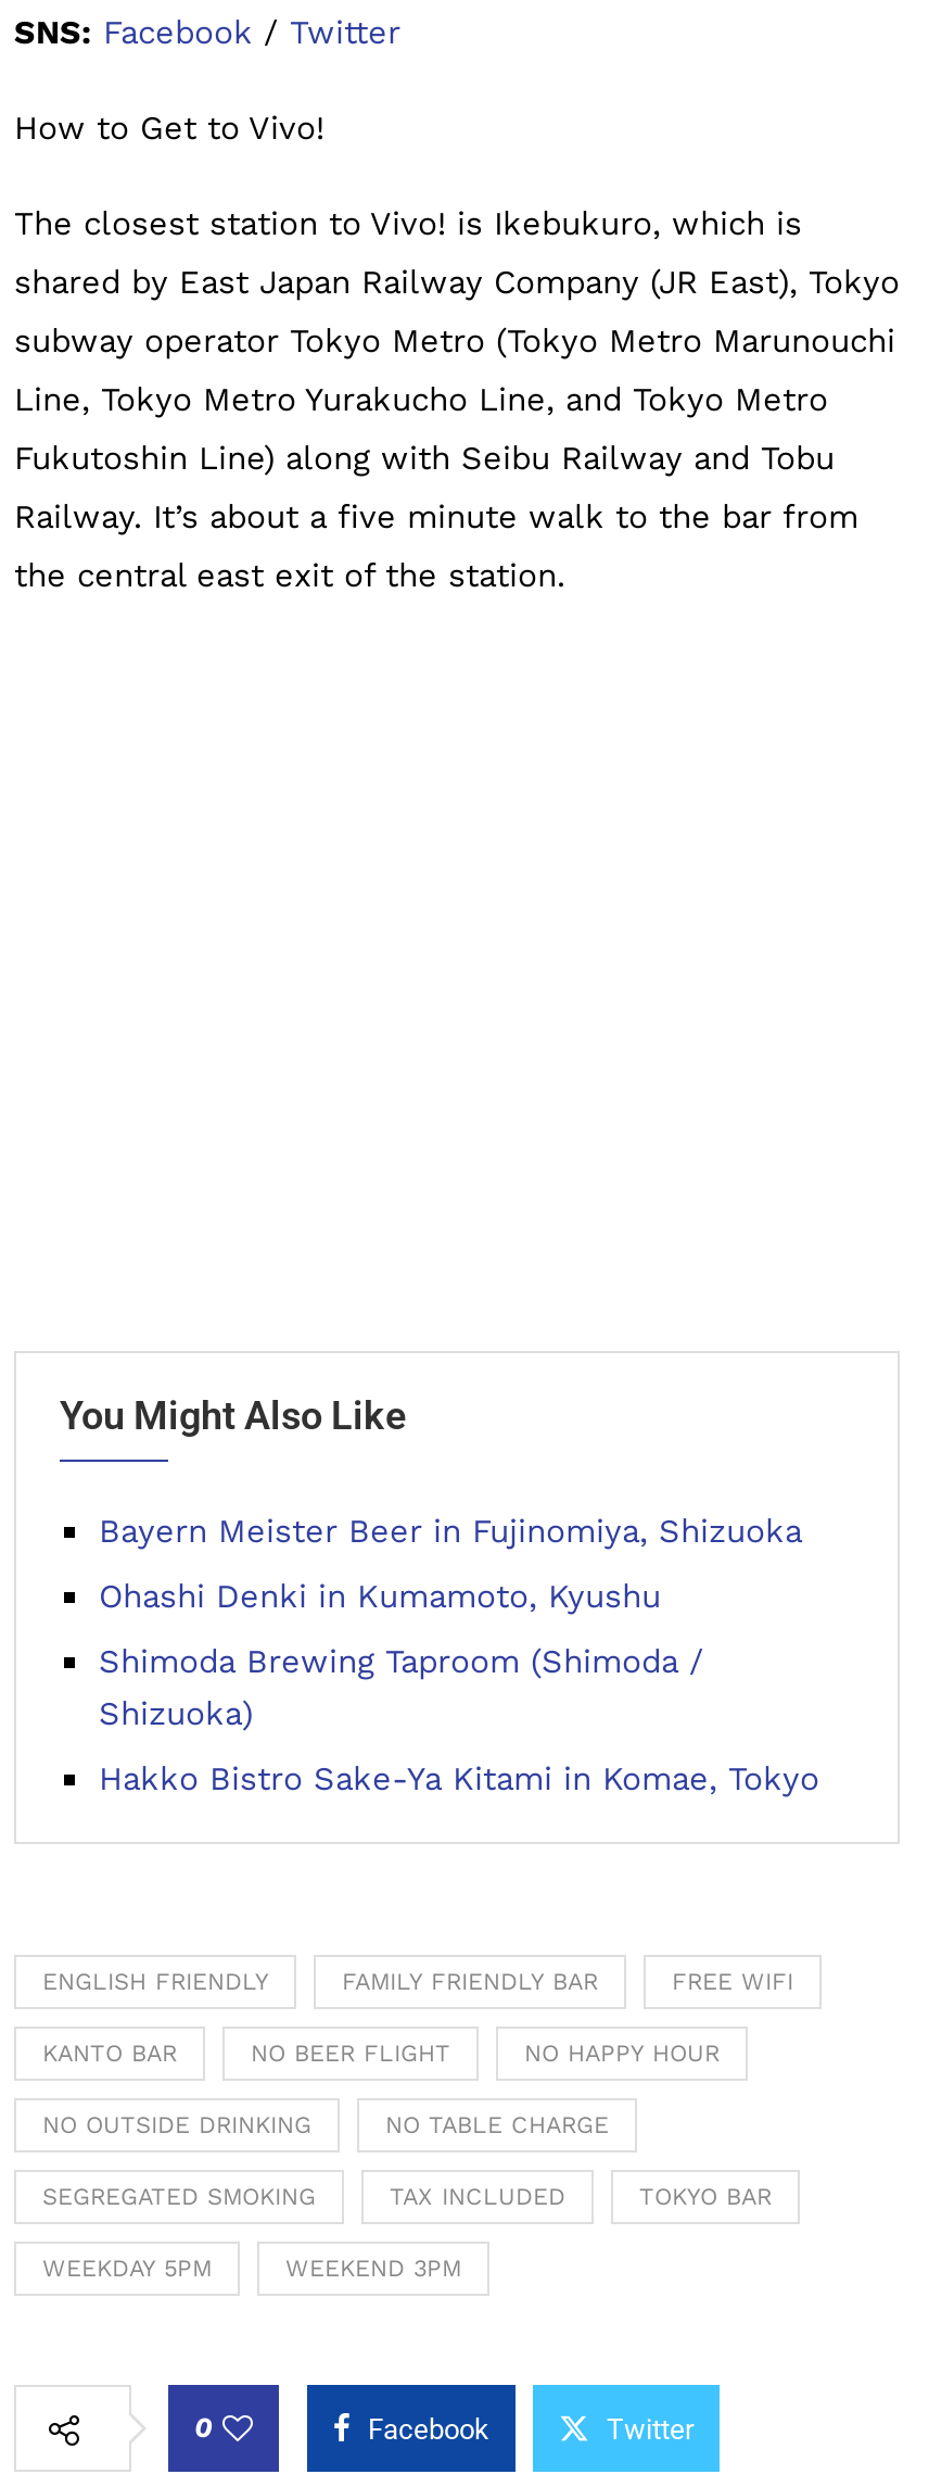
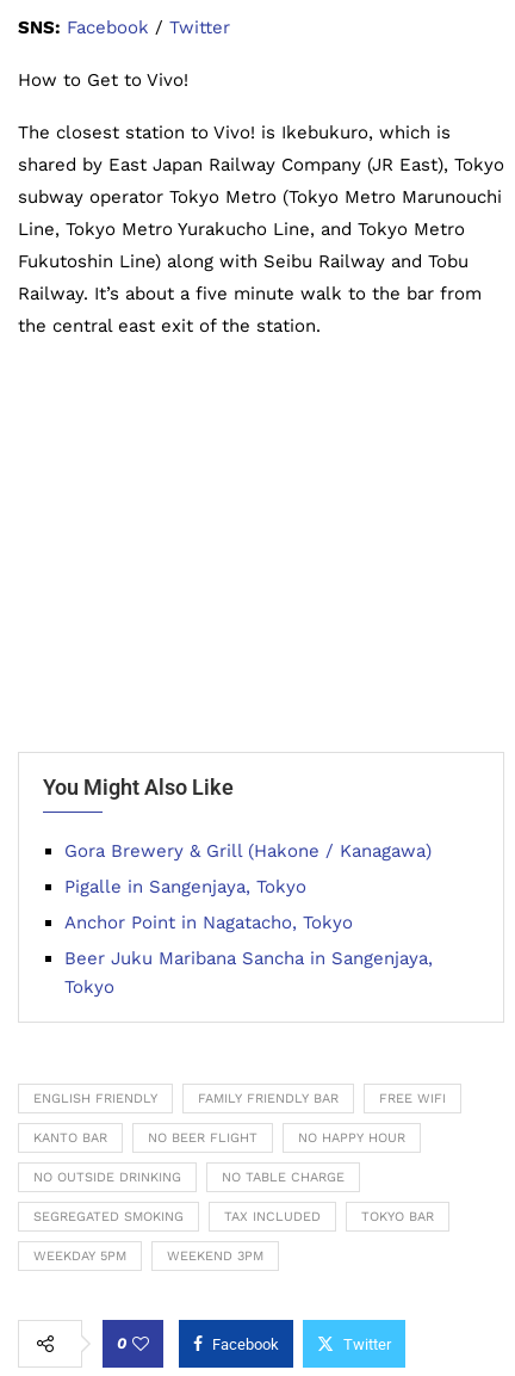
[99,1512,802,1551] Bayern Meister Beer in Fujinomiya, Shizuoka -> [64,840,432,861] Gora Brewery & Grill (Hakone / Kanagawa)
[99,1577,661,1616] Ohashi Denki in Kumamoto, Kyushu -> [64,876,306,897] Pigalle in Sangenjaya, Tokyo
[99,1643,704,1734] Shimoda Brewing Taproom (Shimoda / | Shizuoka) -> [64,911,353,933] Anchor Point in Nagatacho, Tokyo
[99,1760,819,1799] Hakko Bistro Sake-Ya Kitami in Komae, Tokyo -> [64,947,433,997] Beer Juku Maribana Sancha in Sangenjaya, | Tokyo

